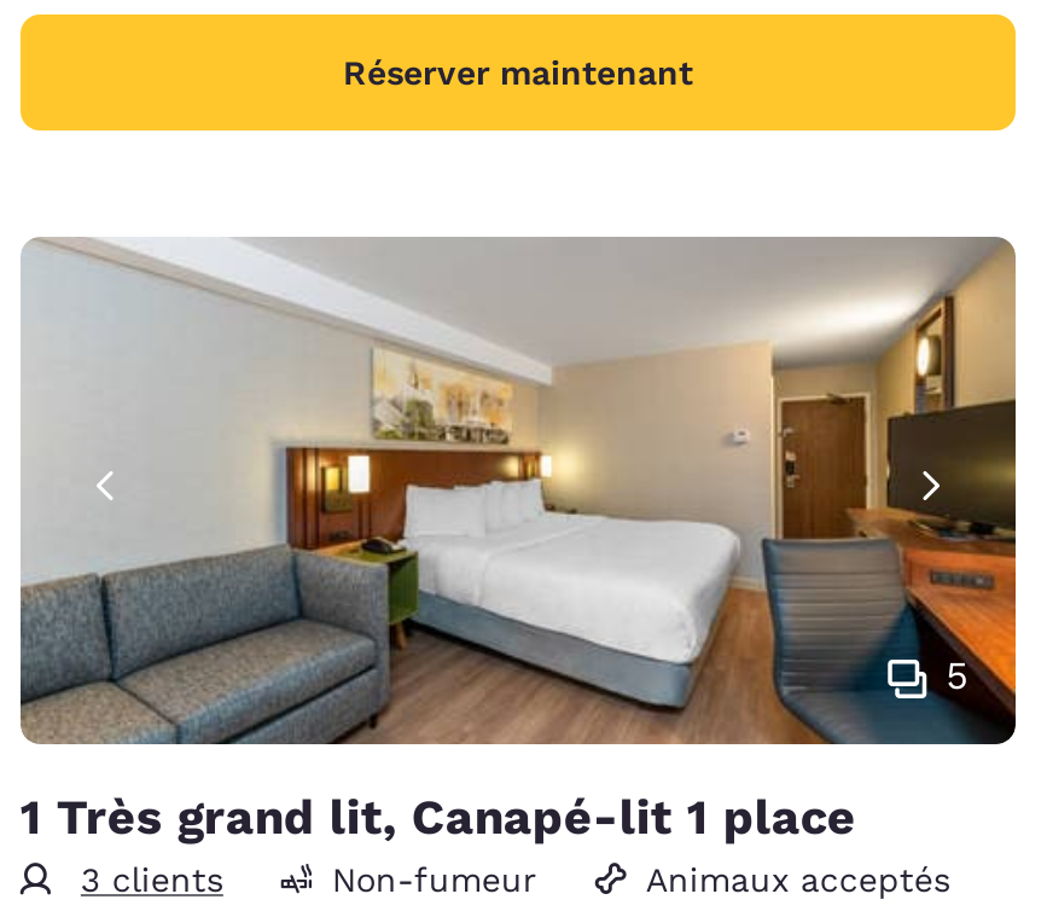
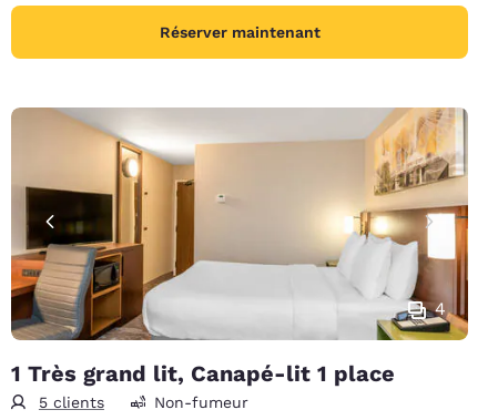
[18,237,1018,747] [image] | 5 -> [10,107,469,341] [image] | 4
[81,860,223,899] 3 clients -> [39,393,104,411] 5 clients
[646,860,950,899] Animaux acceptés -> none

